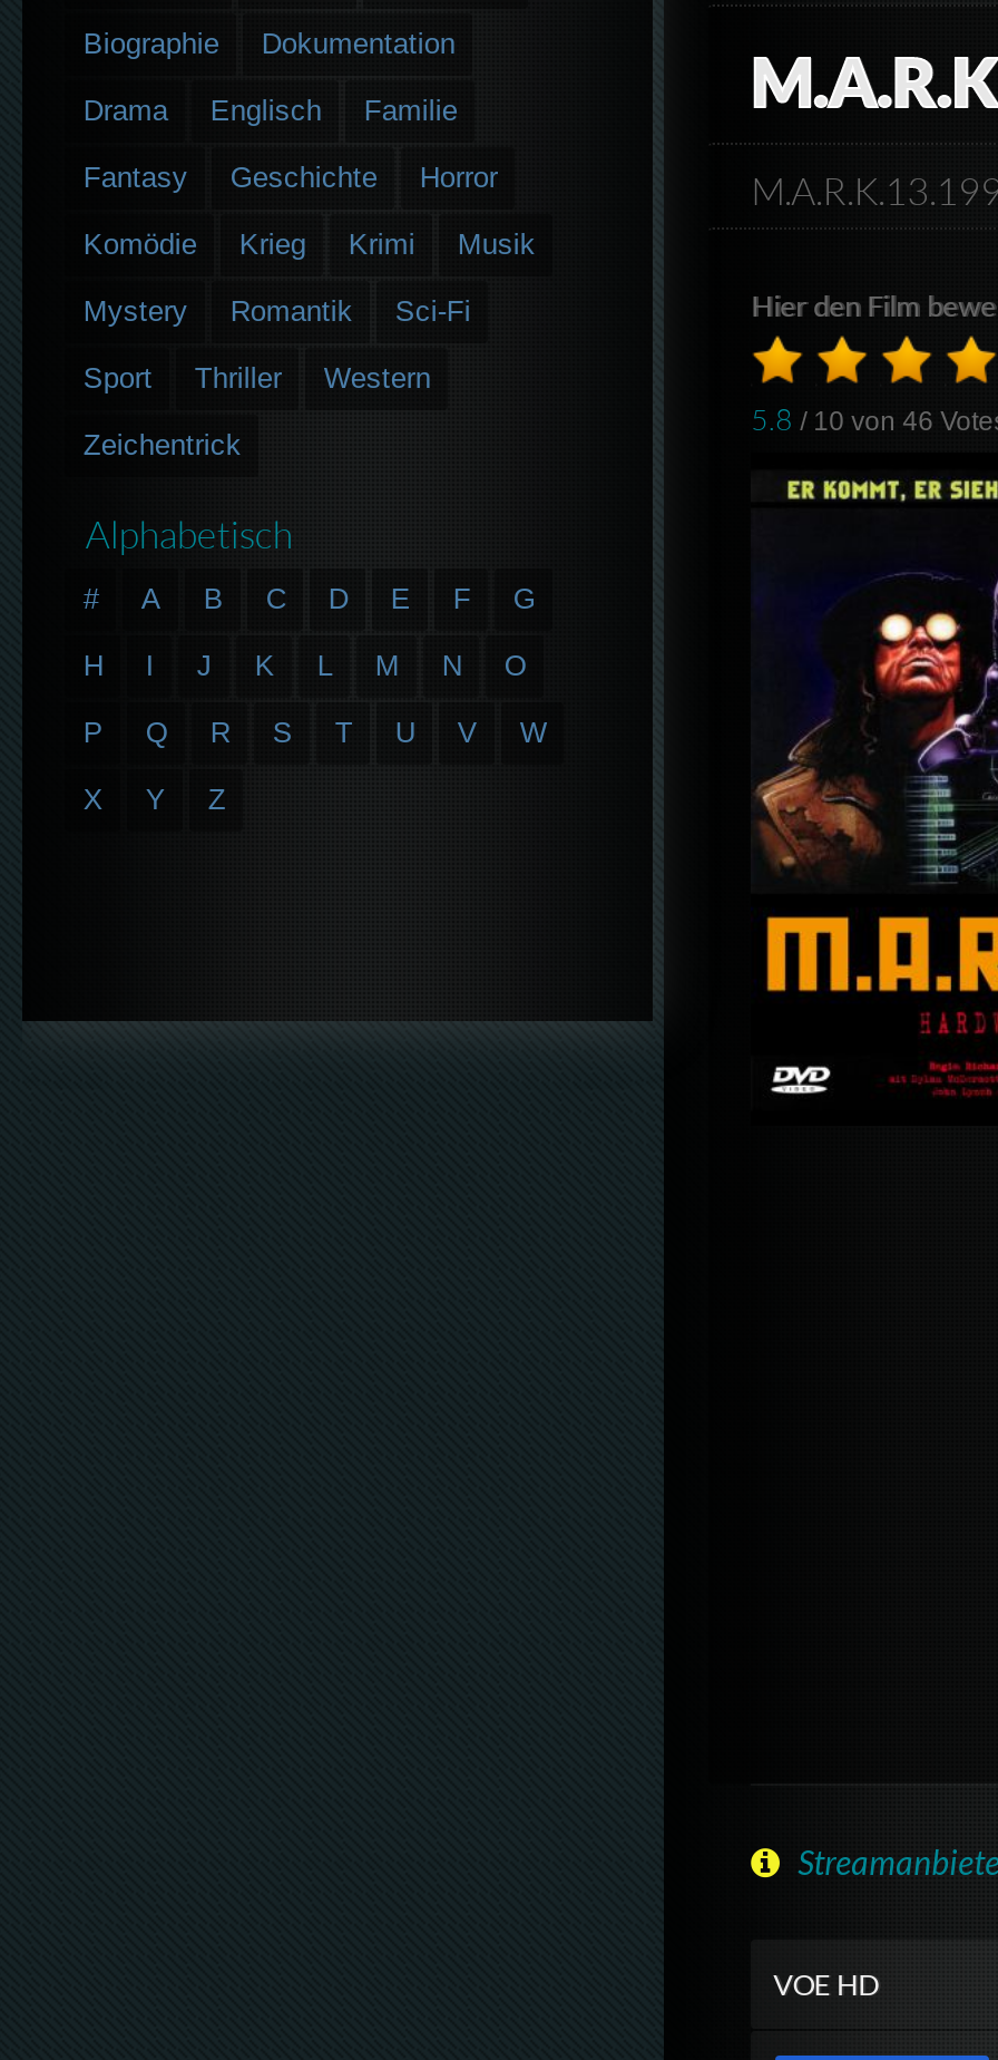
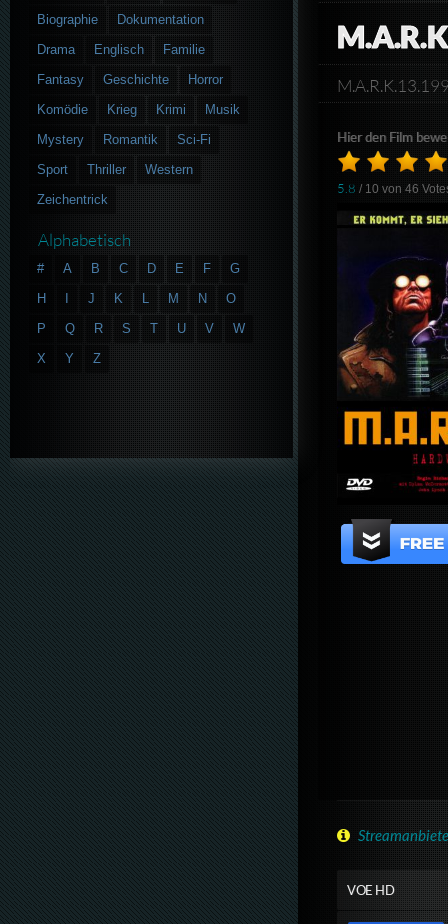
none -> [340,519,445,565] [image]

